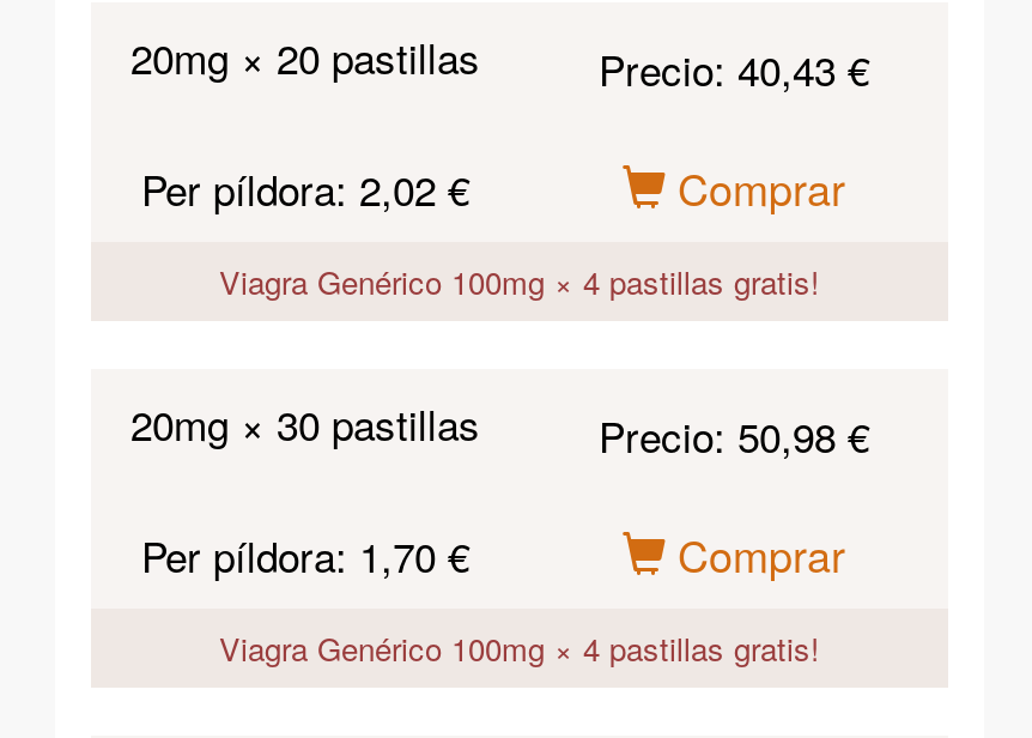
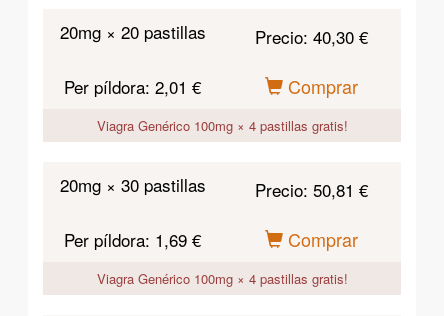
[130,26,869,98] 20mg × 20 pastillas Precio: 40,43 € -> [59,19,368,49] 20mg × 20 pastillas Precio: 40,30 €
[141,158,469,218] Per píldora: 2,02 € -> [64,74,201,99] Per píldora: 2,01 €
[130,393,869,465] 20mg × 30 pastillas Precio: 50,98 € -> [59,172,368,202] 20mg × 30 pastillas Precio: 50,81 €
[141,525,469,585] Per píldora: 1,70 € -> [64,227,201,252] Per píldora: 1,69 €

